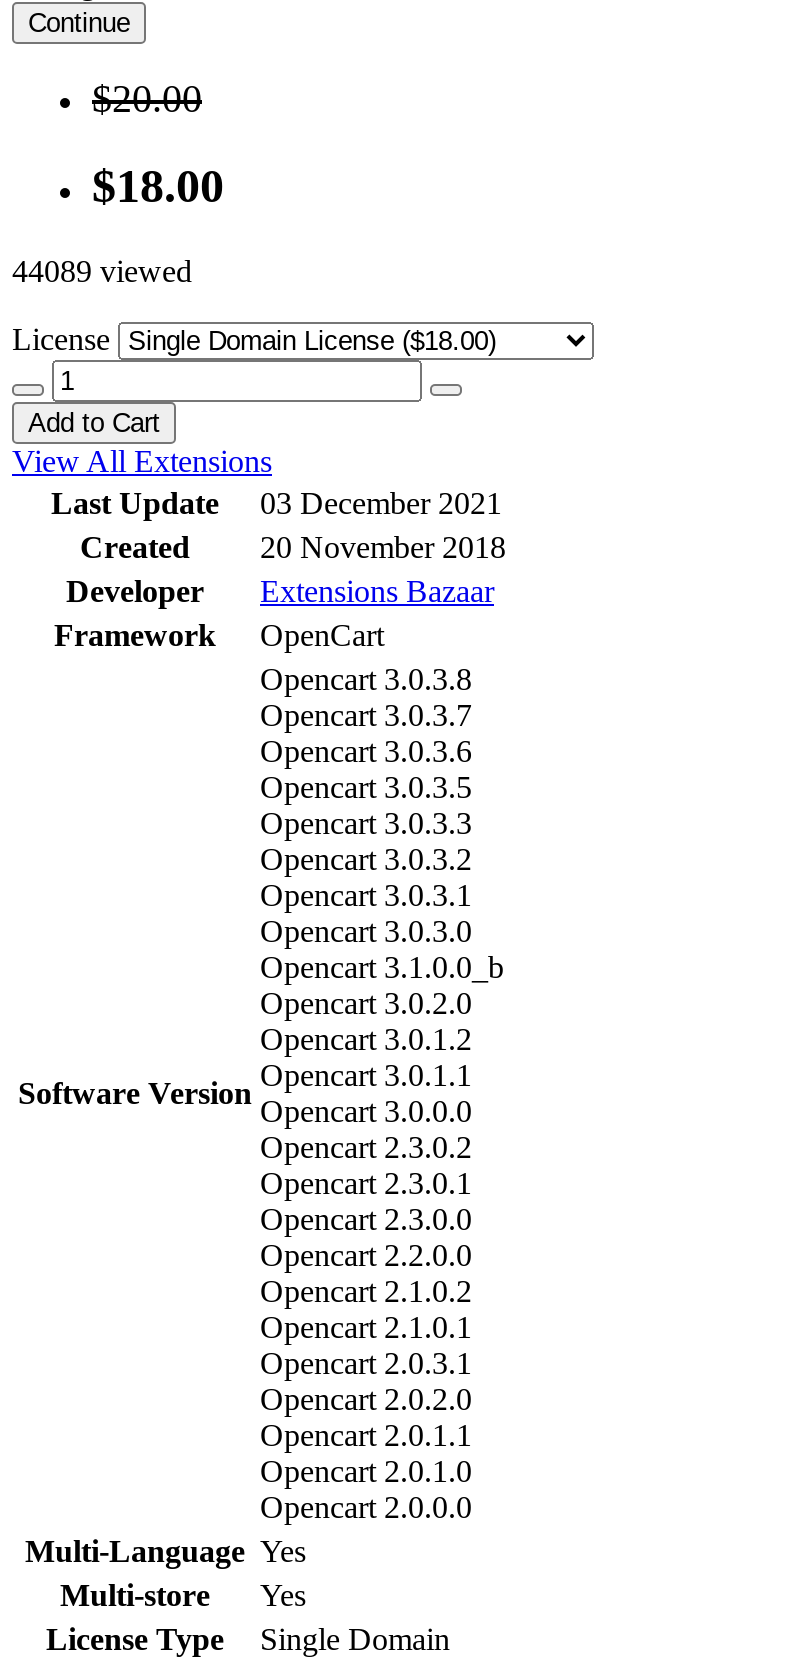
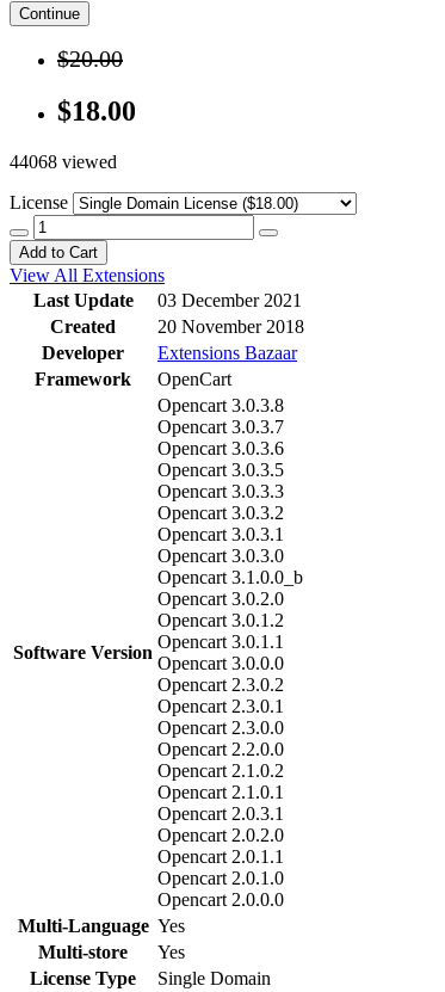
[12,255,192,289] 44089 viewed -> [10,152,117,172] 44068 viewed

